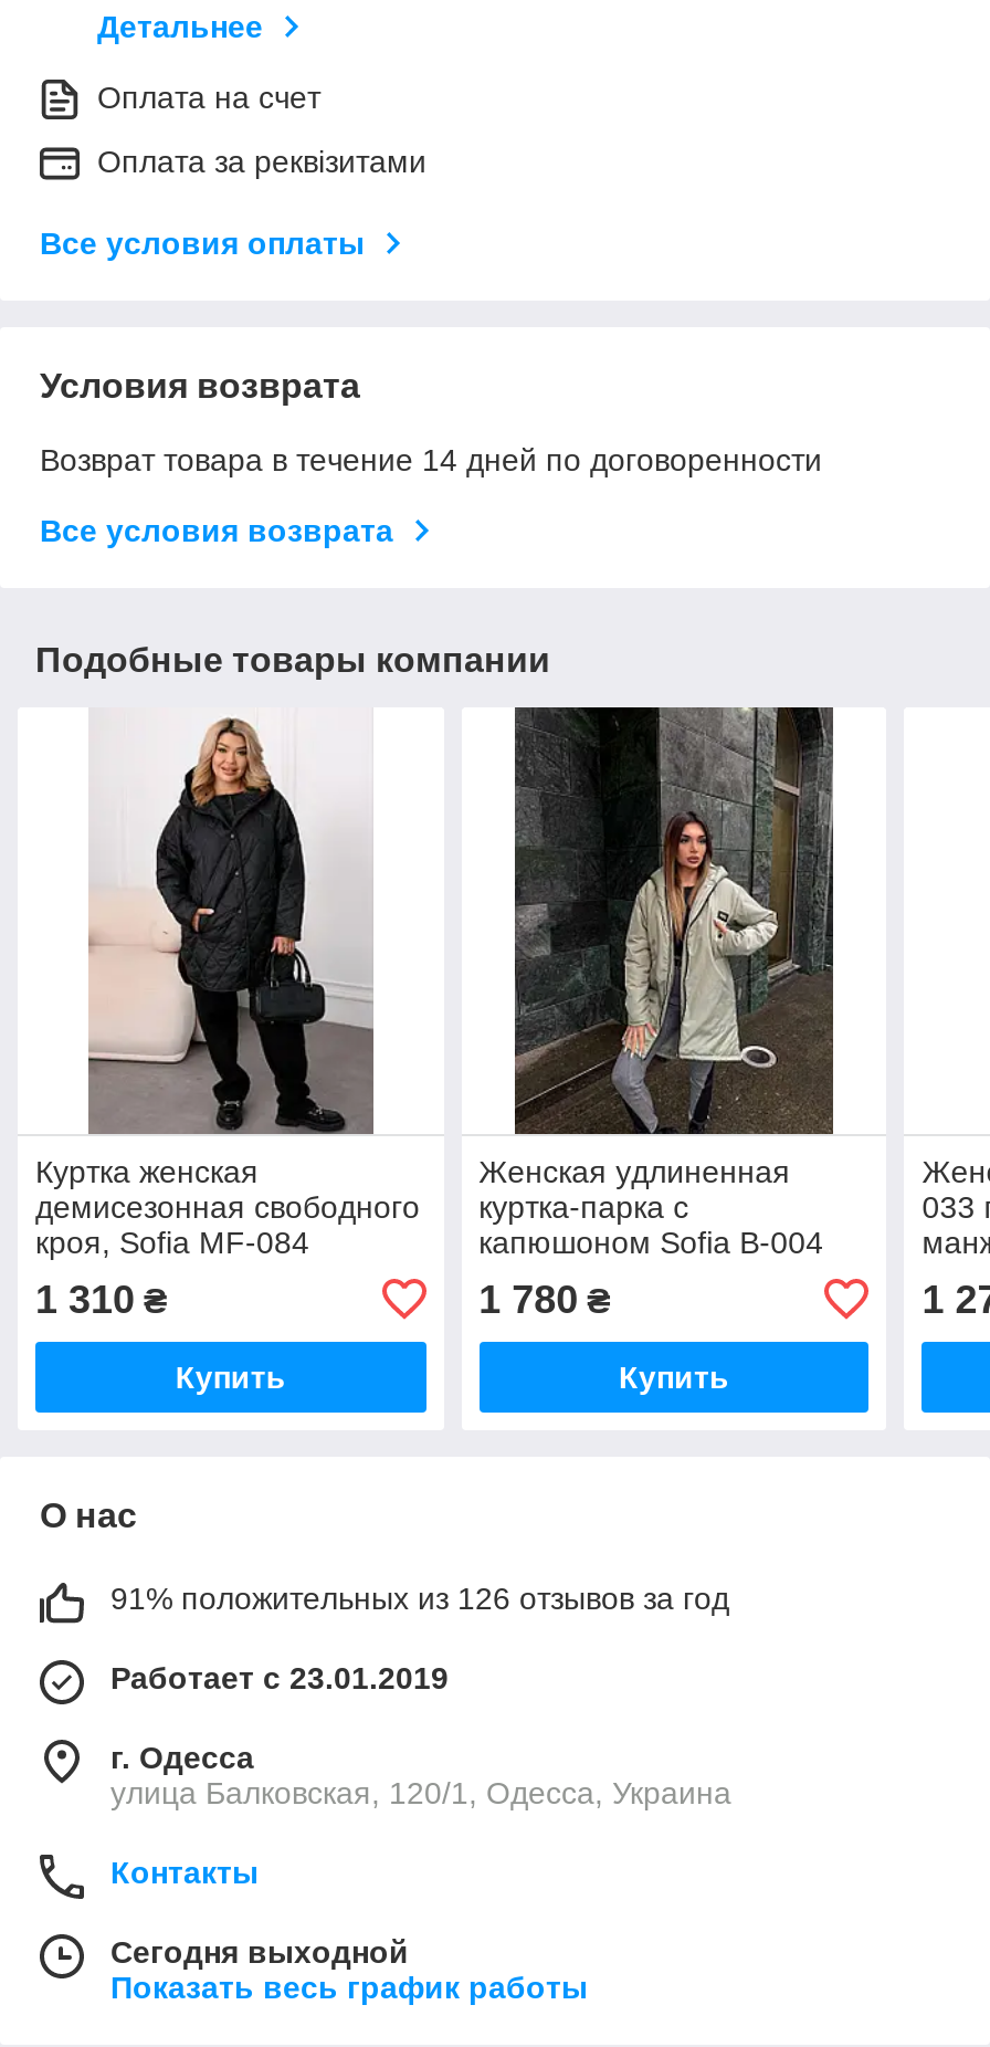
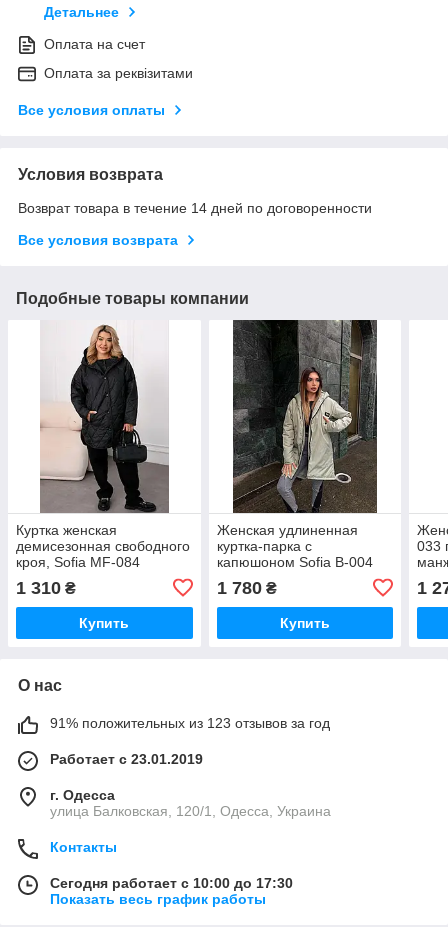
[110,1580,729,1615] 91% положительных из 126 отзывов за год -> [50,715,330,731] 91% положительных из 123 отзывов за год
[110,1934,409,1969] Сегодня выходной -> [50,875,293,891] Сегодня работает с 10:00 до 17:30

